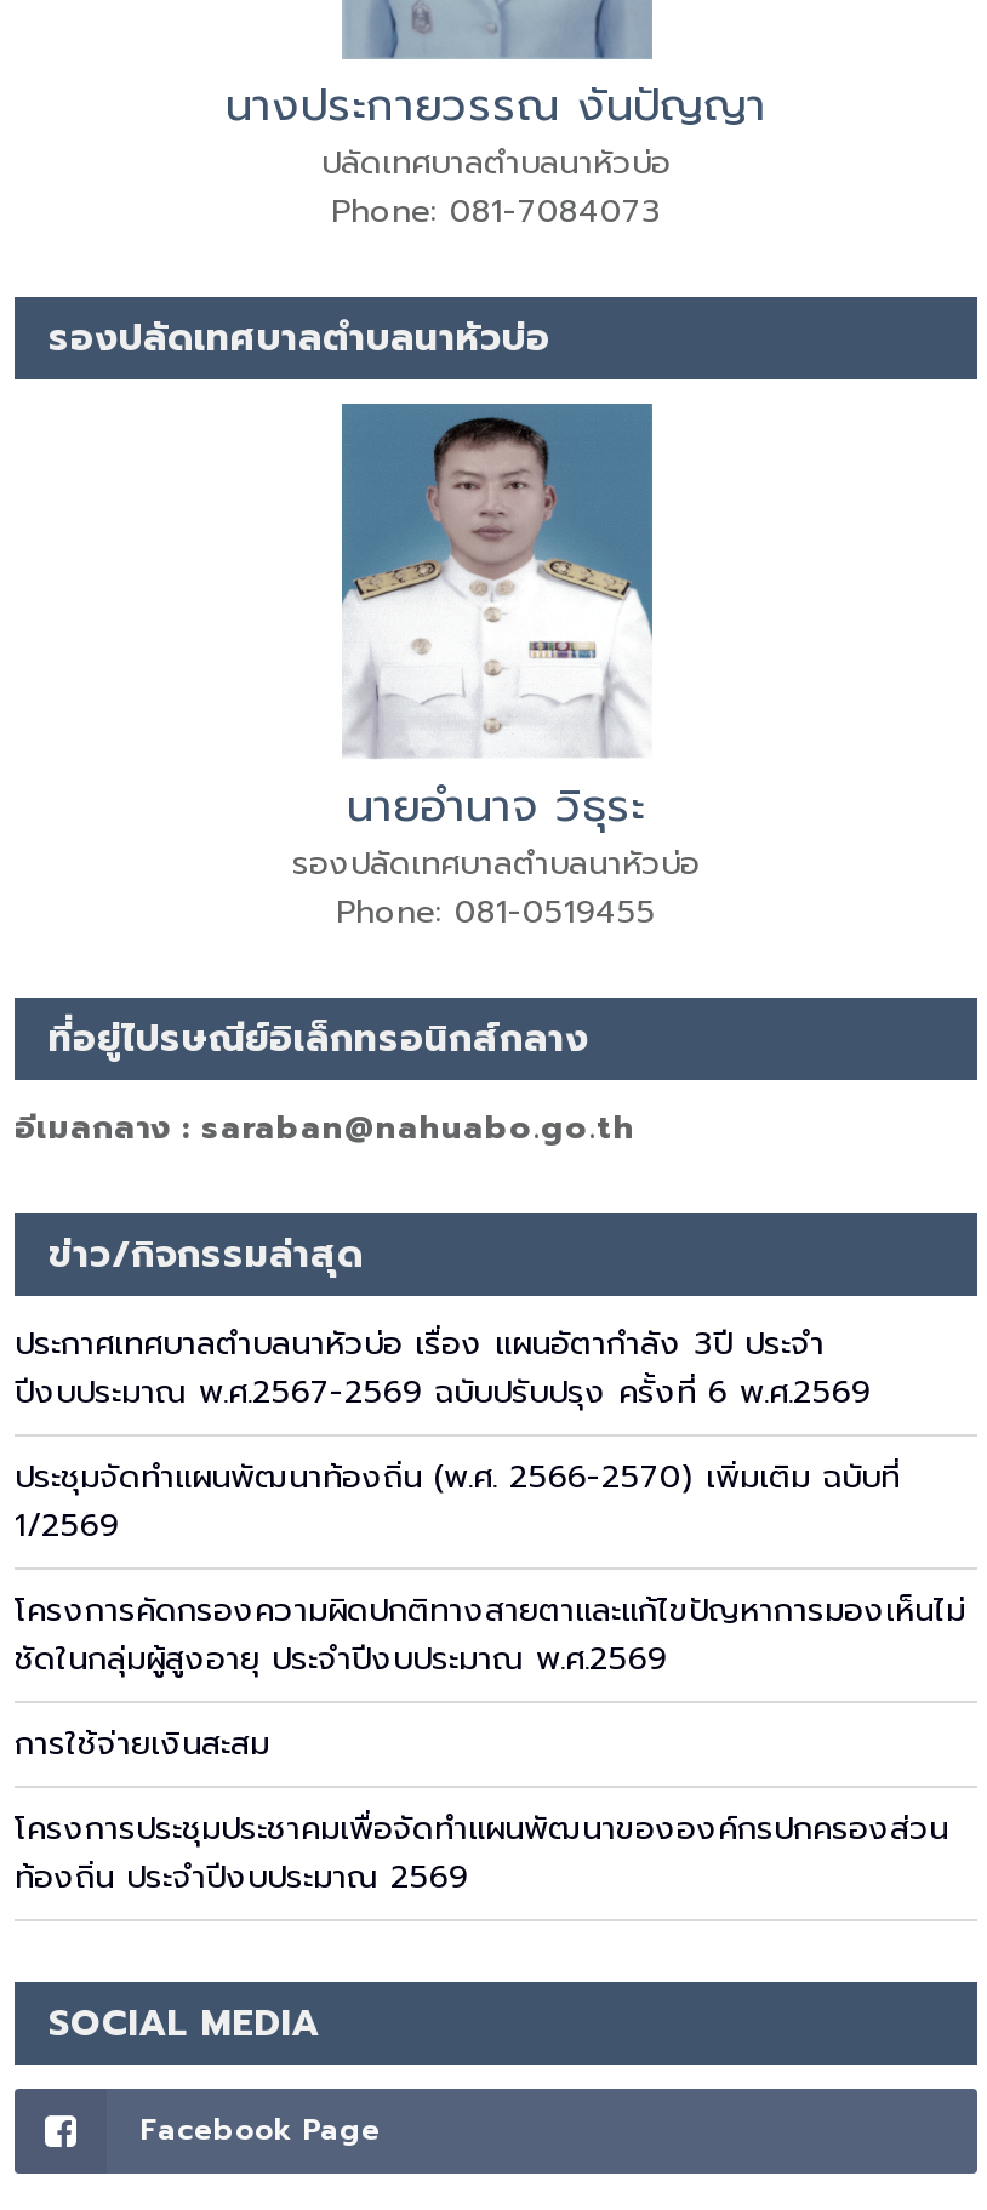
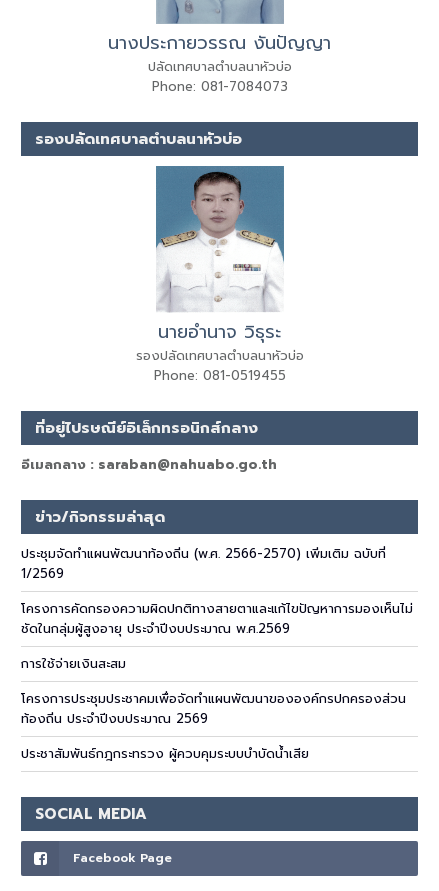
[15,1320,871,1414] ประกาศเทศบาลตำบลนาหัวบ่อ เรื่อง แผนอัตากำลัง 3ปี ประจำ | ปีงบประมาณ พ.ศ.2567-2569 ฉบับปรับปรุง ครั้งที่ 6 พ.ศ.2569 -> none
moved [15,1453,965,1899] -> [21,544,413,728]: ประชุมจัดทำแผนพัฒนาท้องถิ่น (พ.ศ. 2566-2570) เพิ่มเติม ฉบับที่ | 1/2569 | โครงการคัดกรองความผิดปกติทางสายตาและแก้ไขปัญหาการมองเห็นไม่ | ชัดในกลุ่มผู้สูงอายุ ประจำปีงบประมาณ พ.ศ.2569 | การใช้จ่ายเงินสะสม | โครงการประชุมประชาคมเพื่อจัดทำแผนพัฒนาขององค์กรปกครองส่วน | ท้องถิ่น ประจำปีงบประมาณ 2569
none -> [21,744,309,763] ประชาสัมพันธ์กฎกระทรวง ผู้ควบคุมระบบบำบัดน้ำเสีย

